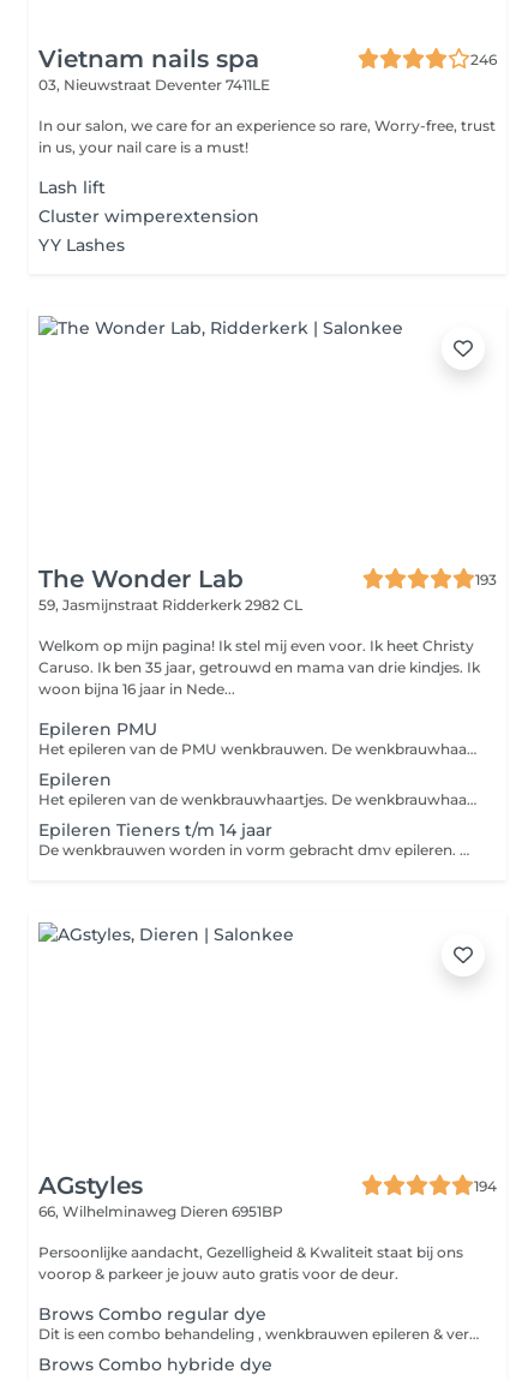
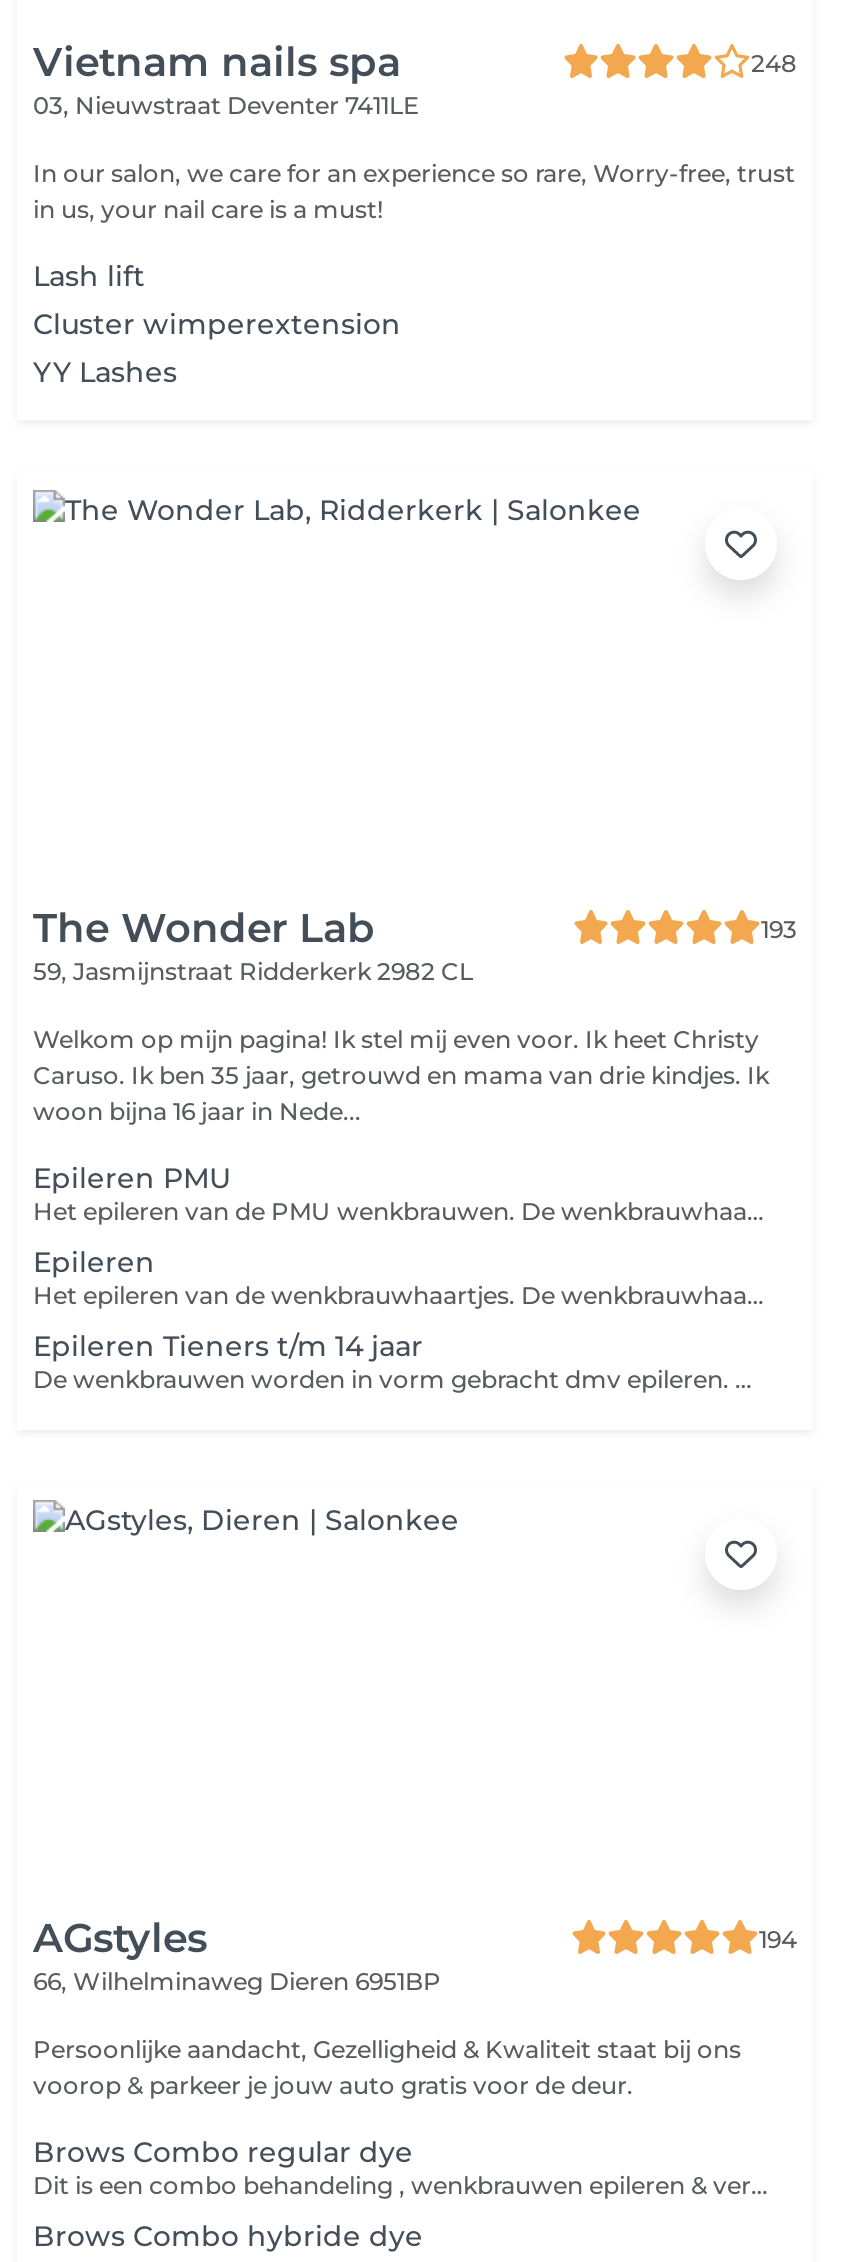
[470,50,497,68] 246 -> [751,48,797,78] 248

